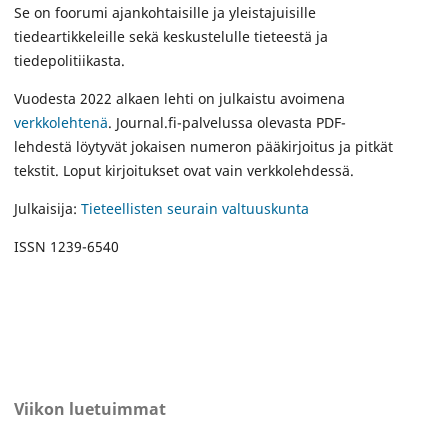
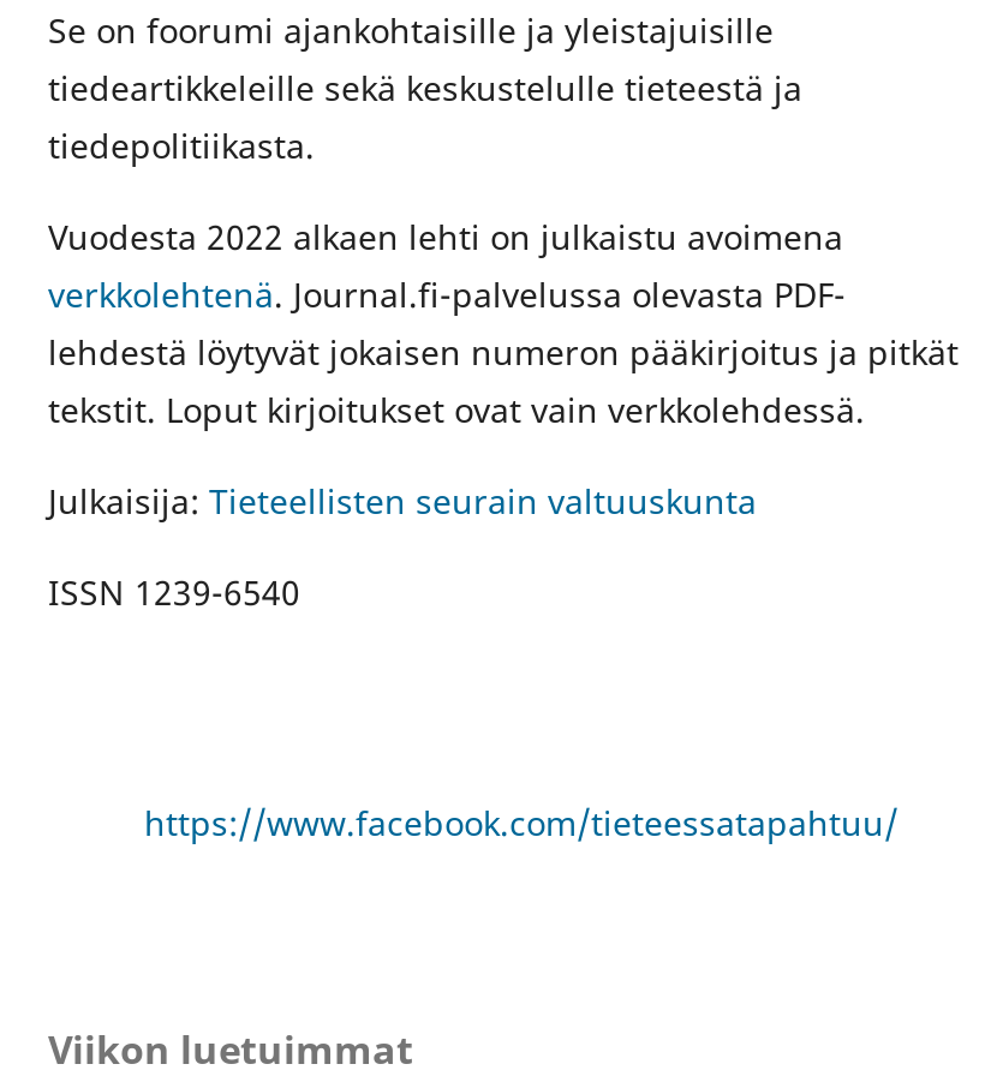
none -> [144,800,898,846] https://www.facebook.com/tieteessatapahtuu/

